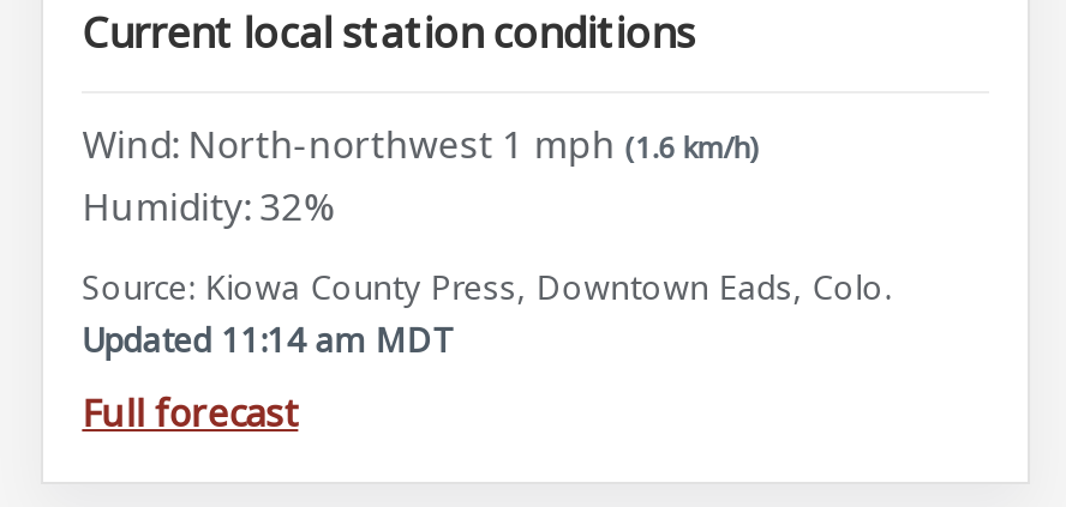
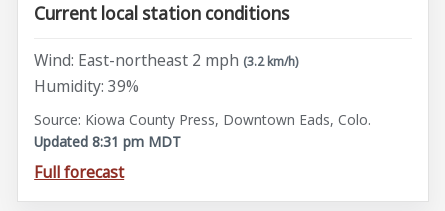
[82,119,757,171] Wind: North-northwest 1 mph (1.6 km/h) -> [34,49,298,71] Wind: East-northeast 2 mph (3.2 km/h)
[82,180,334,233] Humidity: 32% -> [34,75,139,97] Humidity: 39%
[82,316,454,361] Updated 11:14 am MDT -> [34,132,181,151] Updated 8:31 pm MDT

